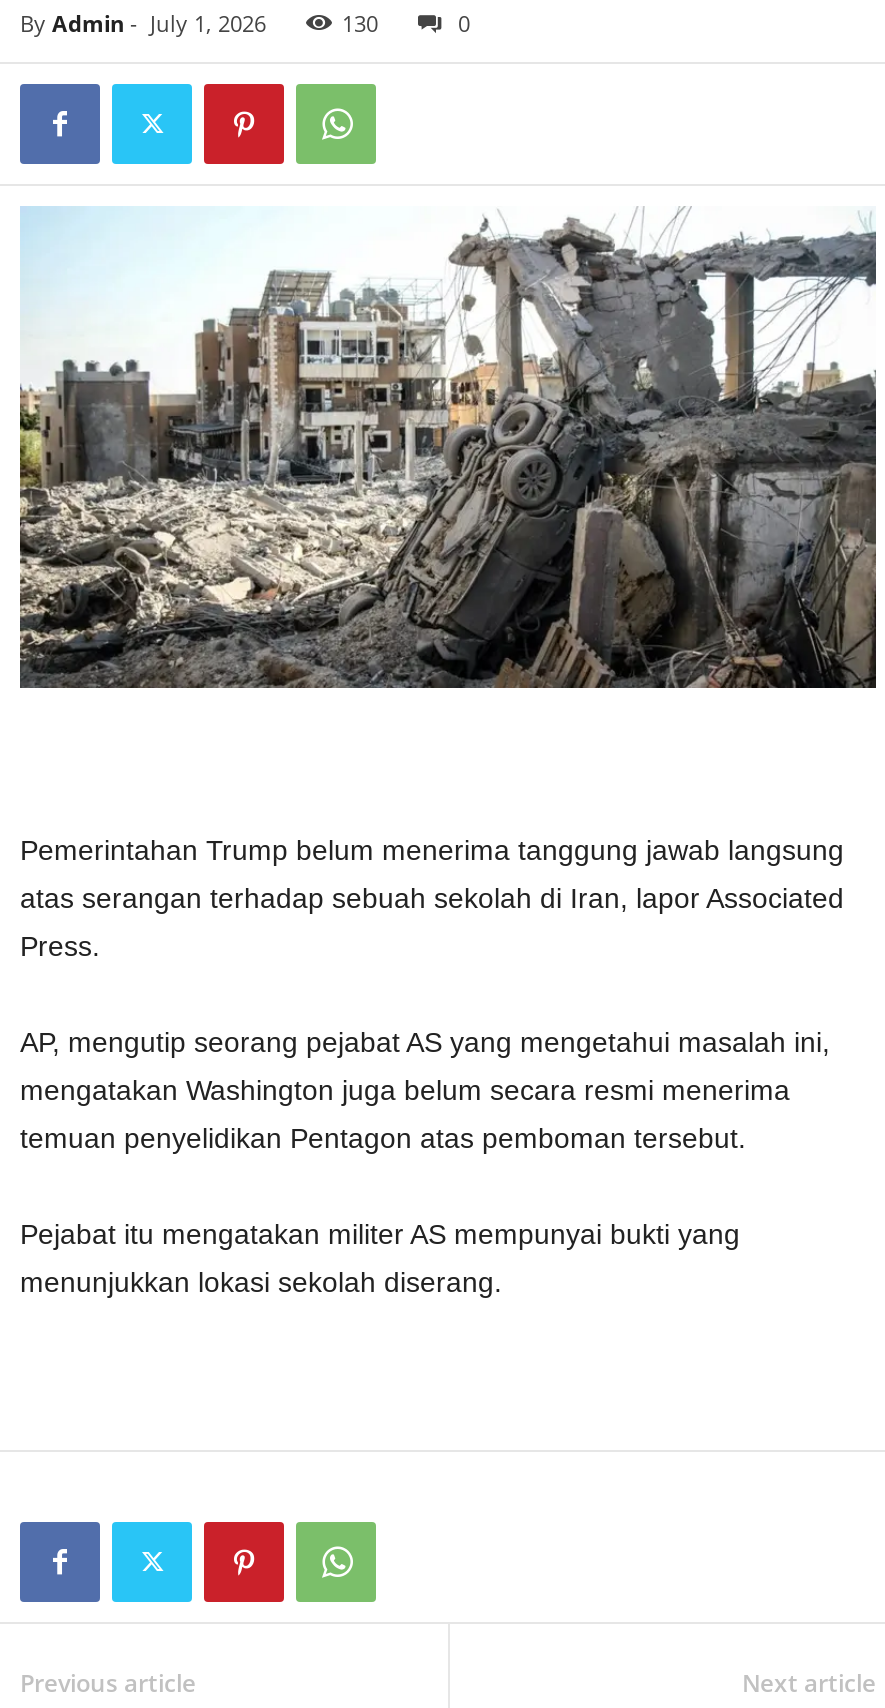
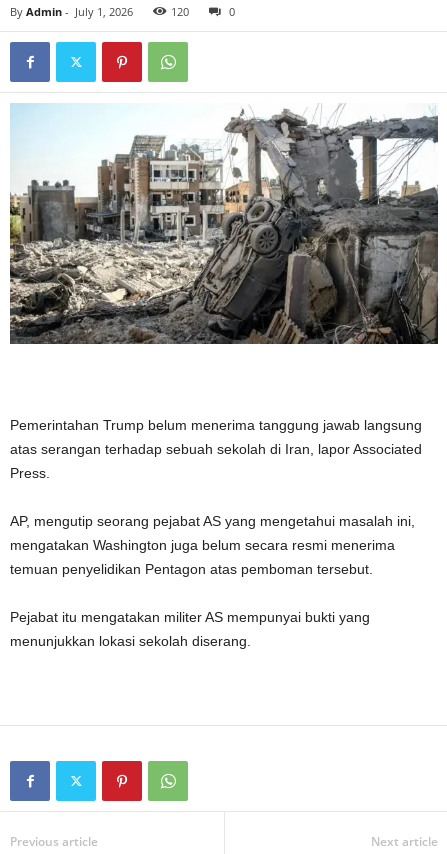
[342,8,378,38] 130 -> [171,4,189,19] 120

